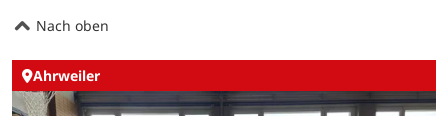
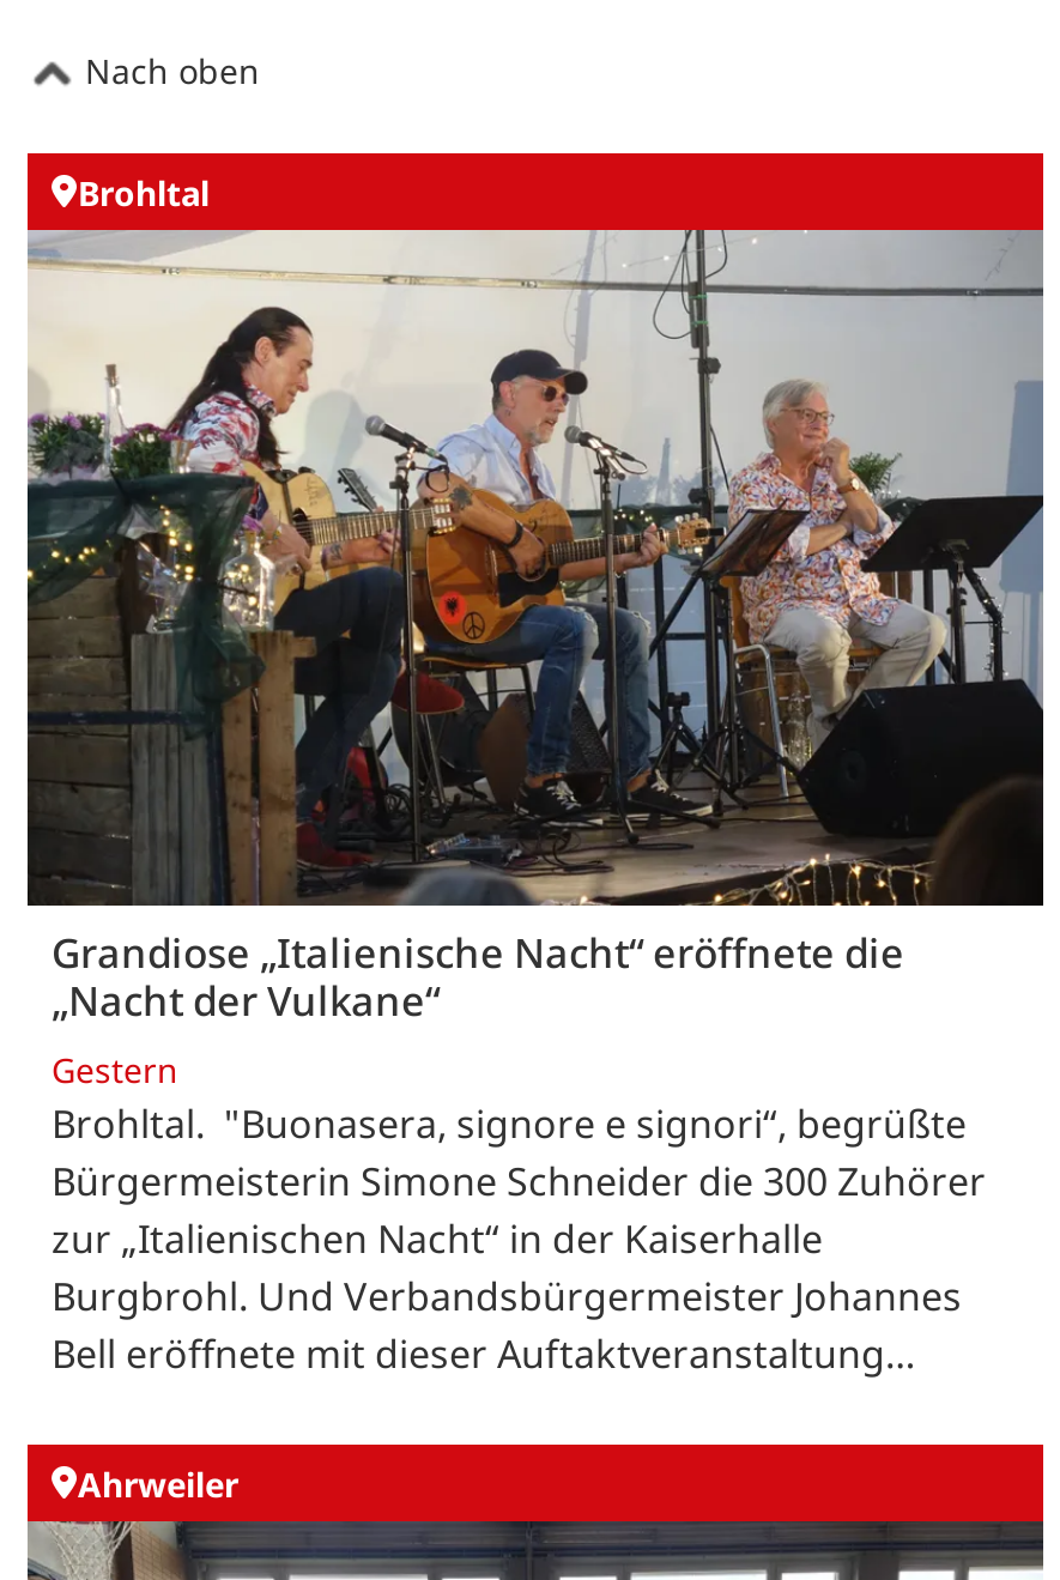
none -> [28,226,1046,1382] [image] | Grandiose „Italienische Nacht“ eröffnete die | „Nacht der Vulkane“ | Gestern | Brohltal. "Buonasera, signore e signori“, begrüßte | Bürgermeisterin Simone Schneider die 300 Zuhörer | zur „Italienischen Nacht“ in der Kaiserhalle | Burgbrohl. Und Verbandsbürgermeister Johannes | Bell eröffnete mit dieser Auftaktveranstaltung…
none -> [78,170,210,215] Brohltal

